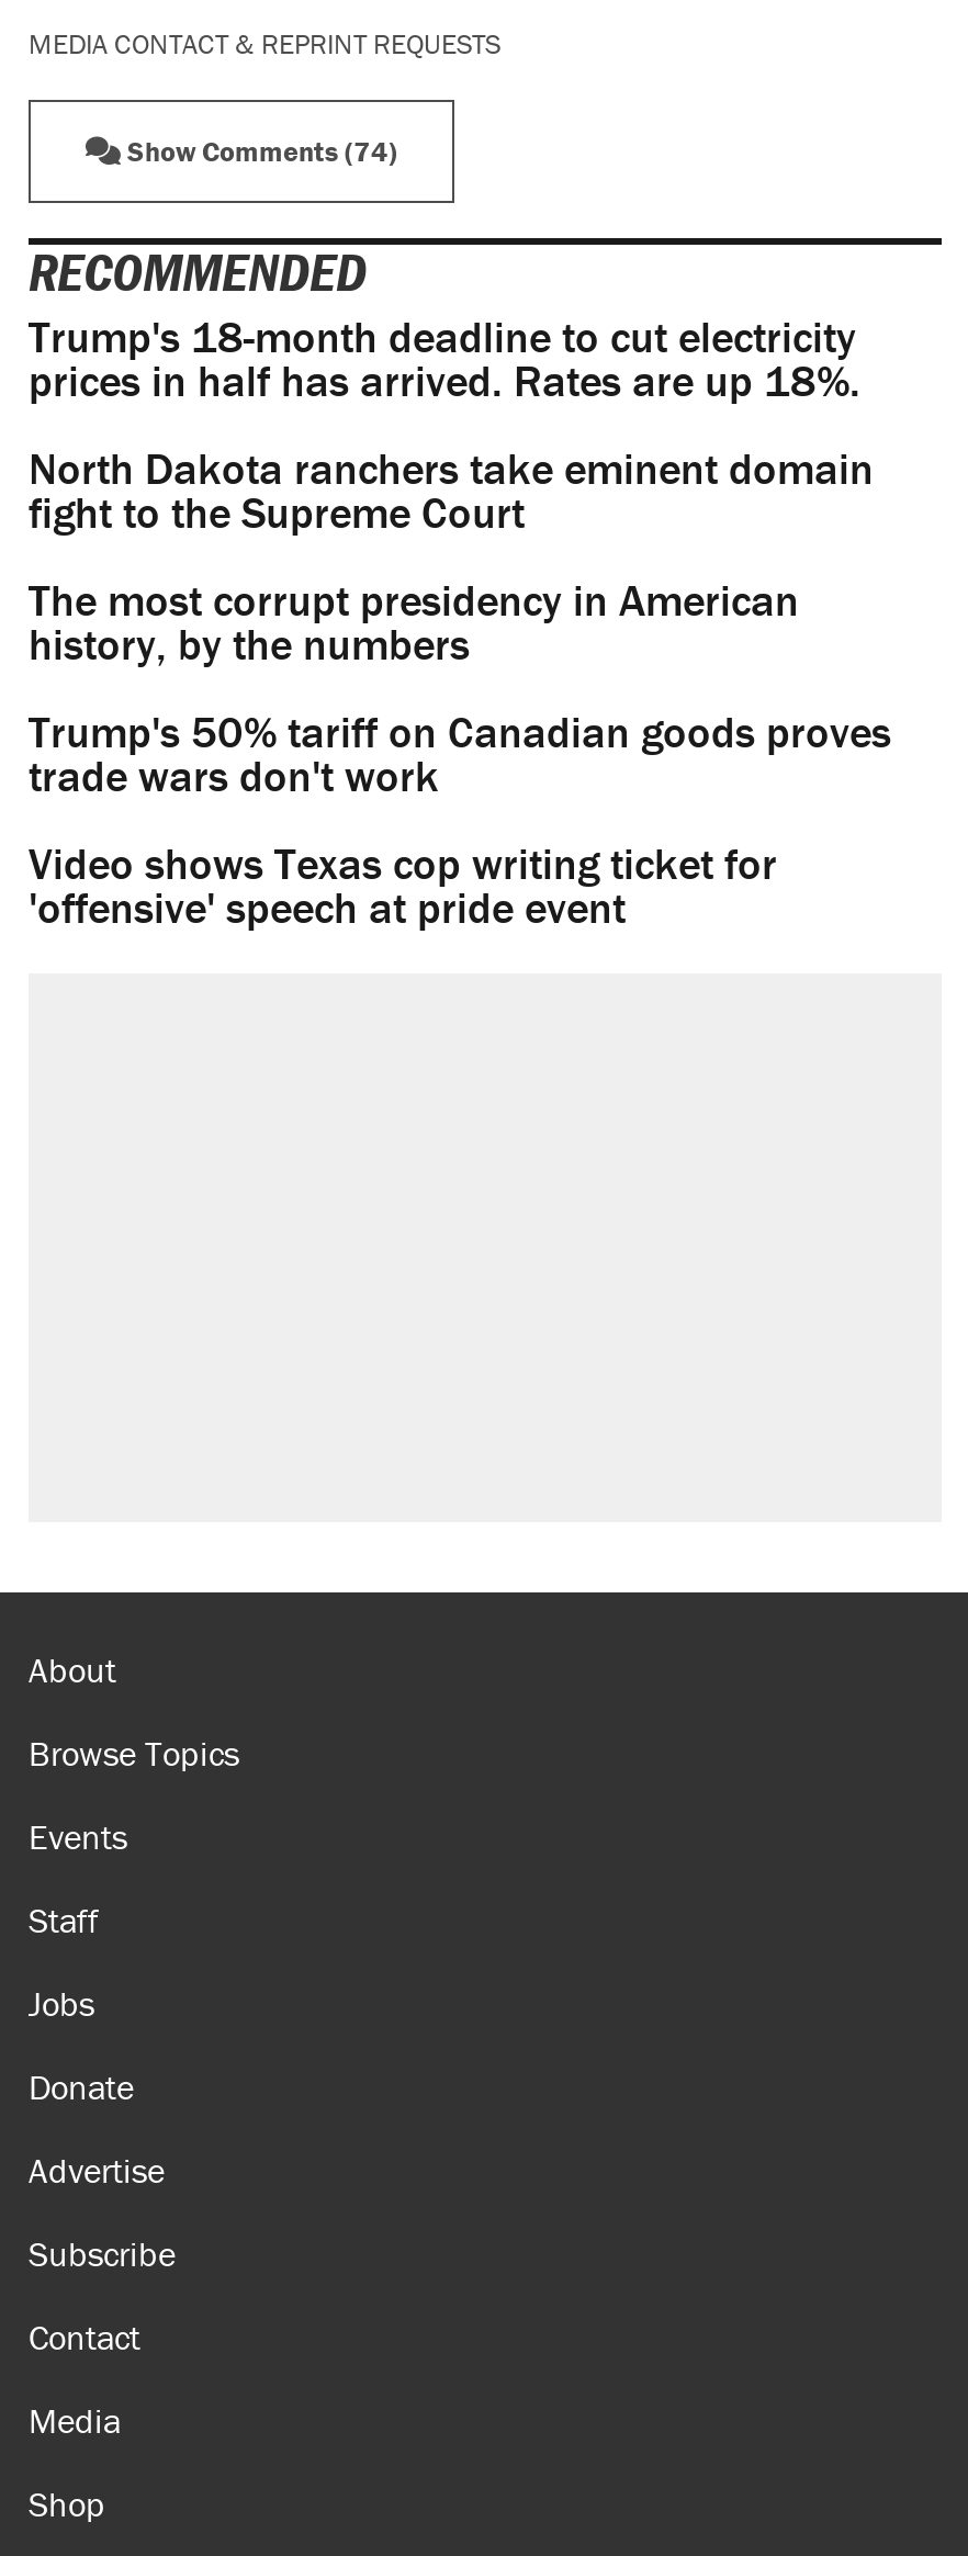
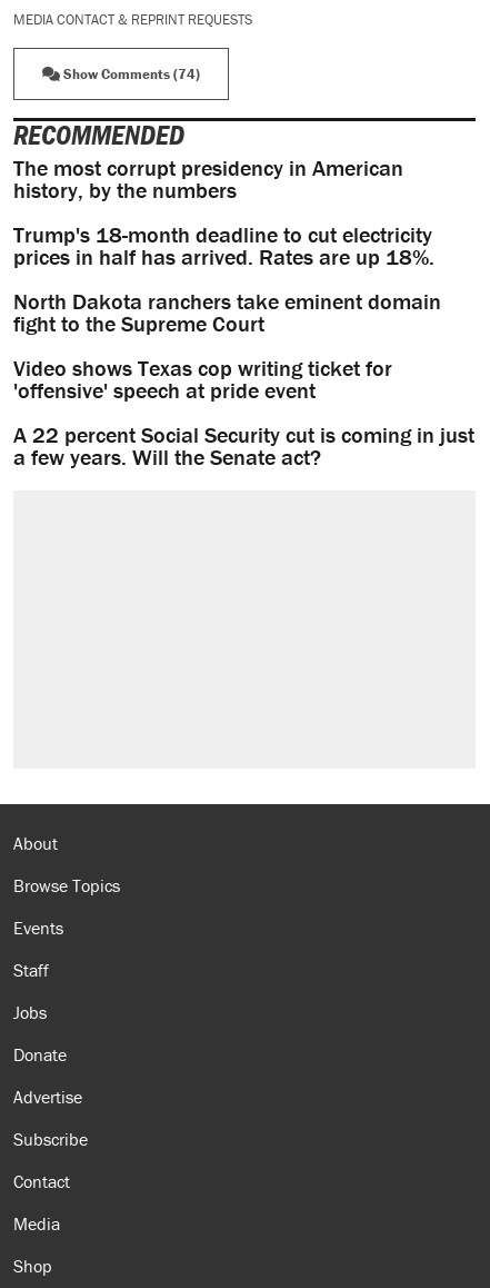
moved [29,309,874,539] -> [13,220,441,337]: Trump's 18-month deadline to cut electricity | prices in half has arrived. Rates are up 18%. | North Dakota ranchers take eminent domain | fight to the Supreme Court
moved [29,572,799,671] -> [13,154,403,204]: The most corrupt presidency in American | history, by the numbers
[29,704,891,802] Trump's 50% tariff on Canadian goods proves | trade wars don't work -> none
moved [29,835,777,934] -> [13,354,392,404]: Video shows Texas cop writing ticket for | 'offensive' speech at pride event
none -> [13,421,474,471] A 22 percent Social Security cut is coming in just | a few years. Will the Senate act?

